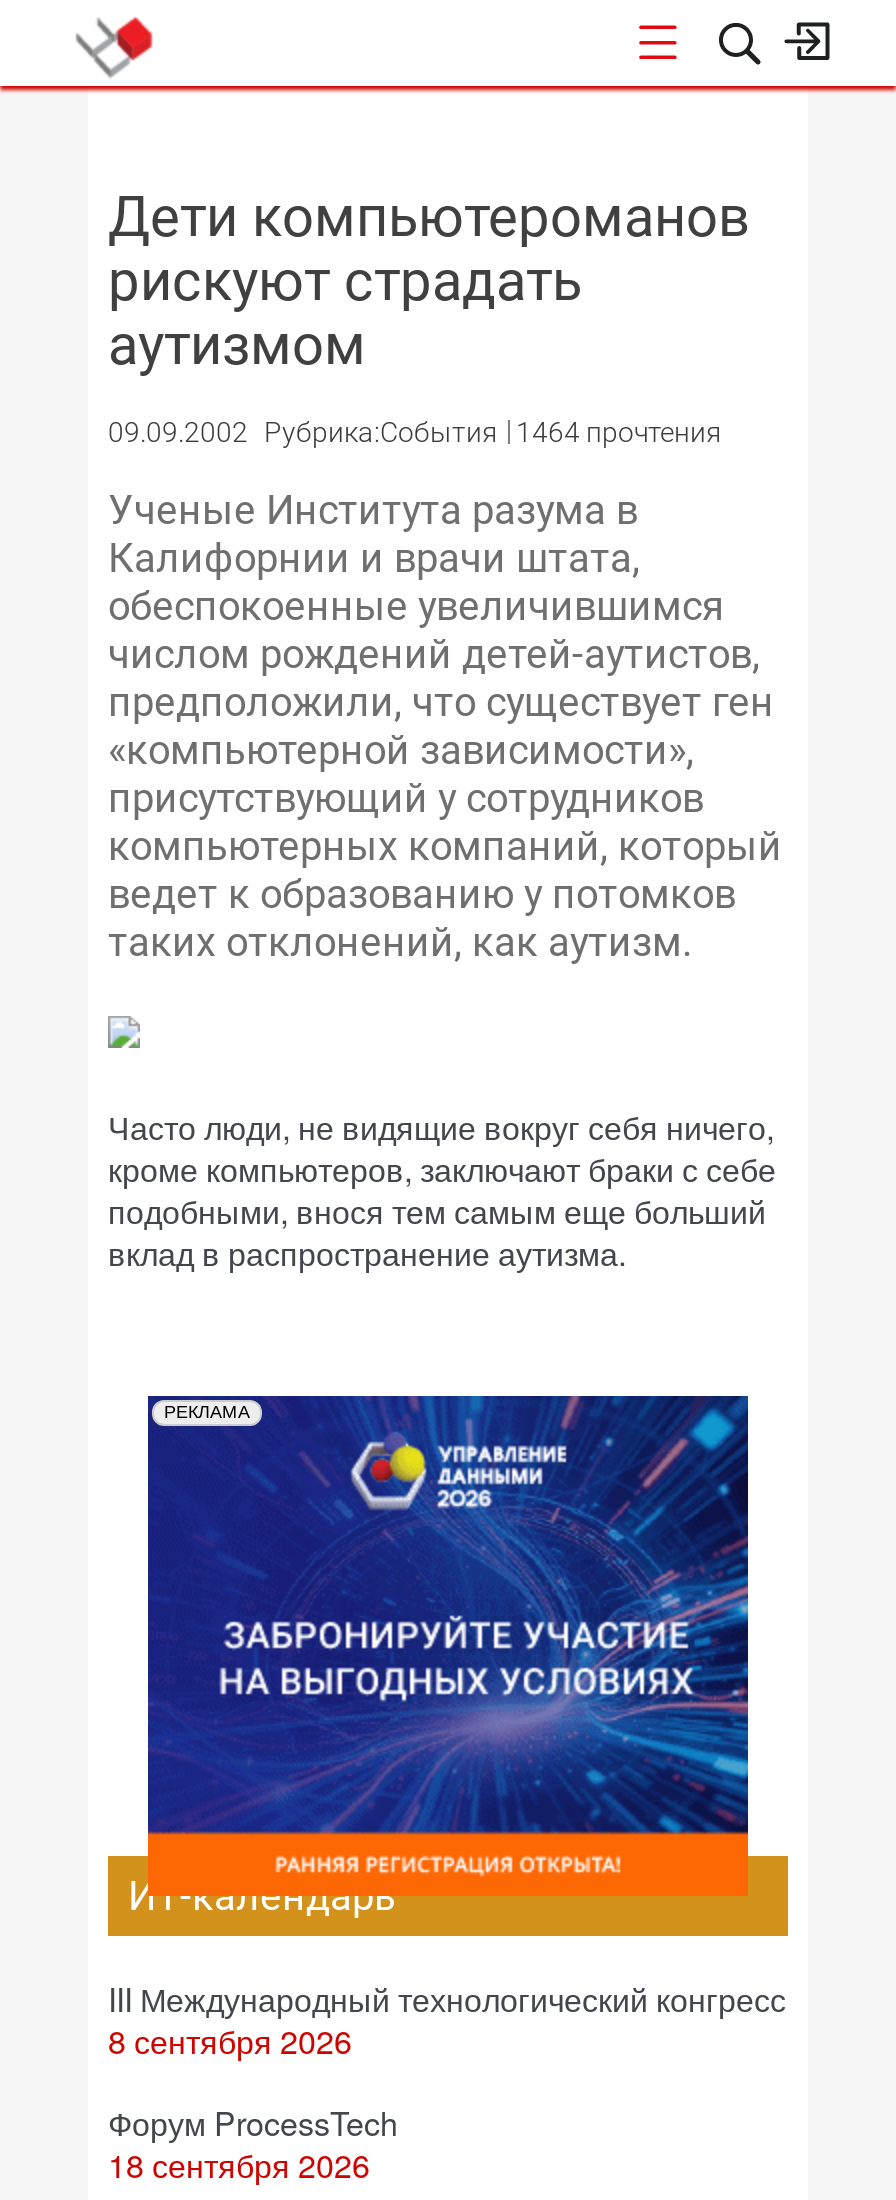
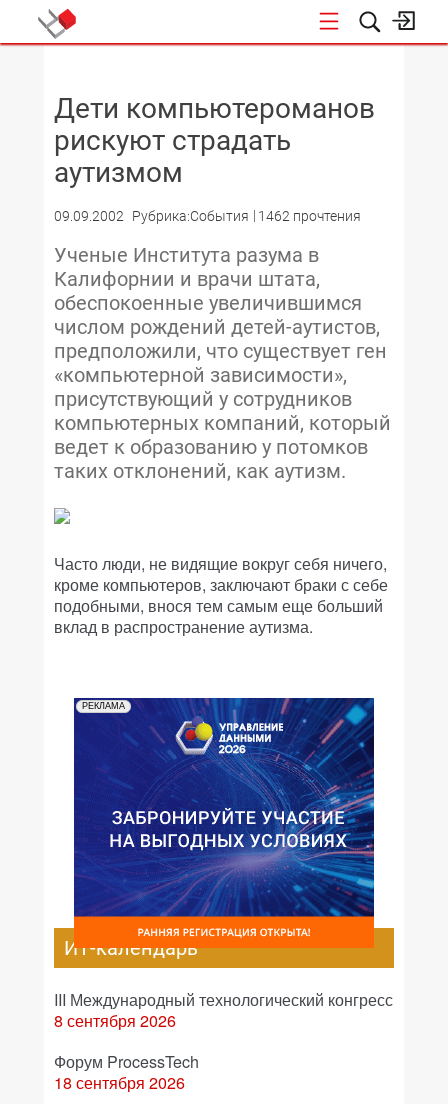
[108,416,722,448] 09.09.2002 Рубрика:События 1464 прочтения -> [54,208,361,224] 09.09.2002 Рубрика:События 1462 прочтения

